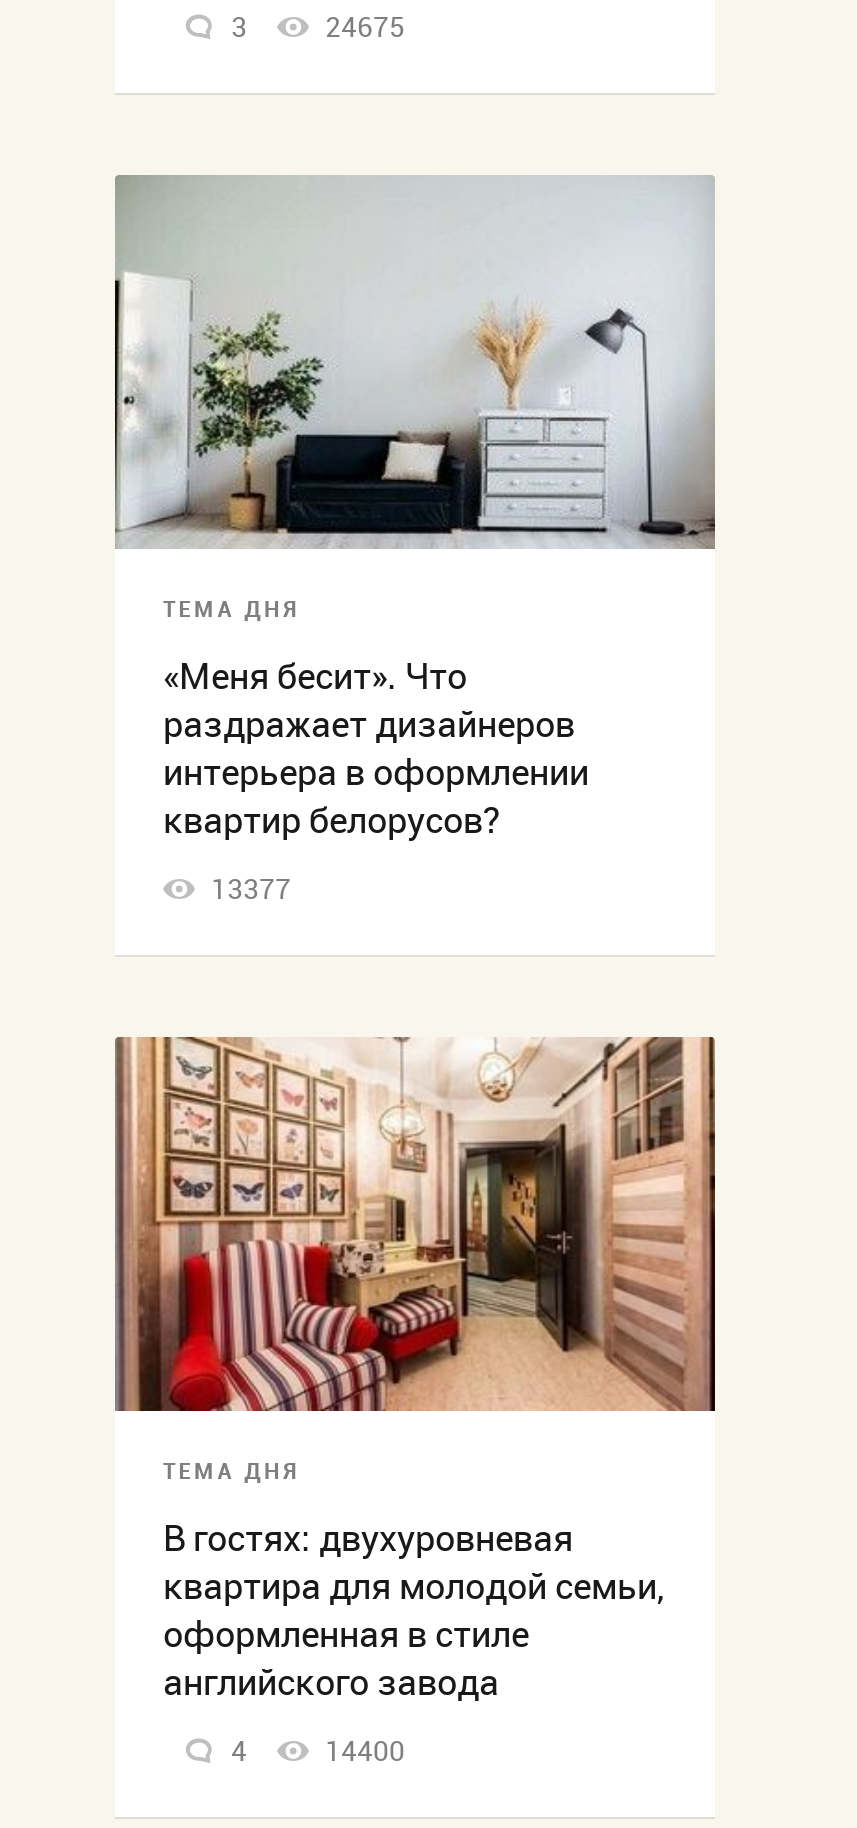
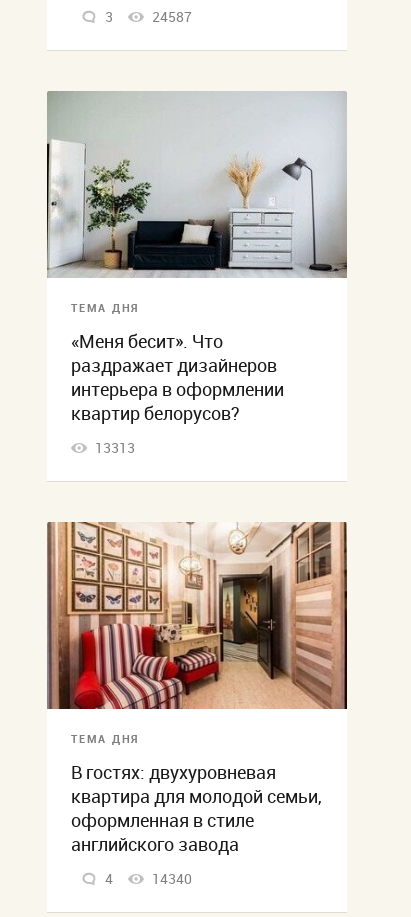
[325,11,405,43] 24675 -> [152,9,192,25] 24587
[211,873,291,905] 13377 -> [95,440,135,456] 13313
[325,1735,405,1767] 14400 -> [152,871,192,887] 14340

